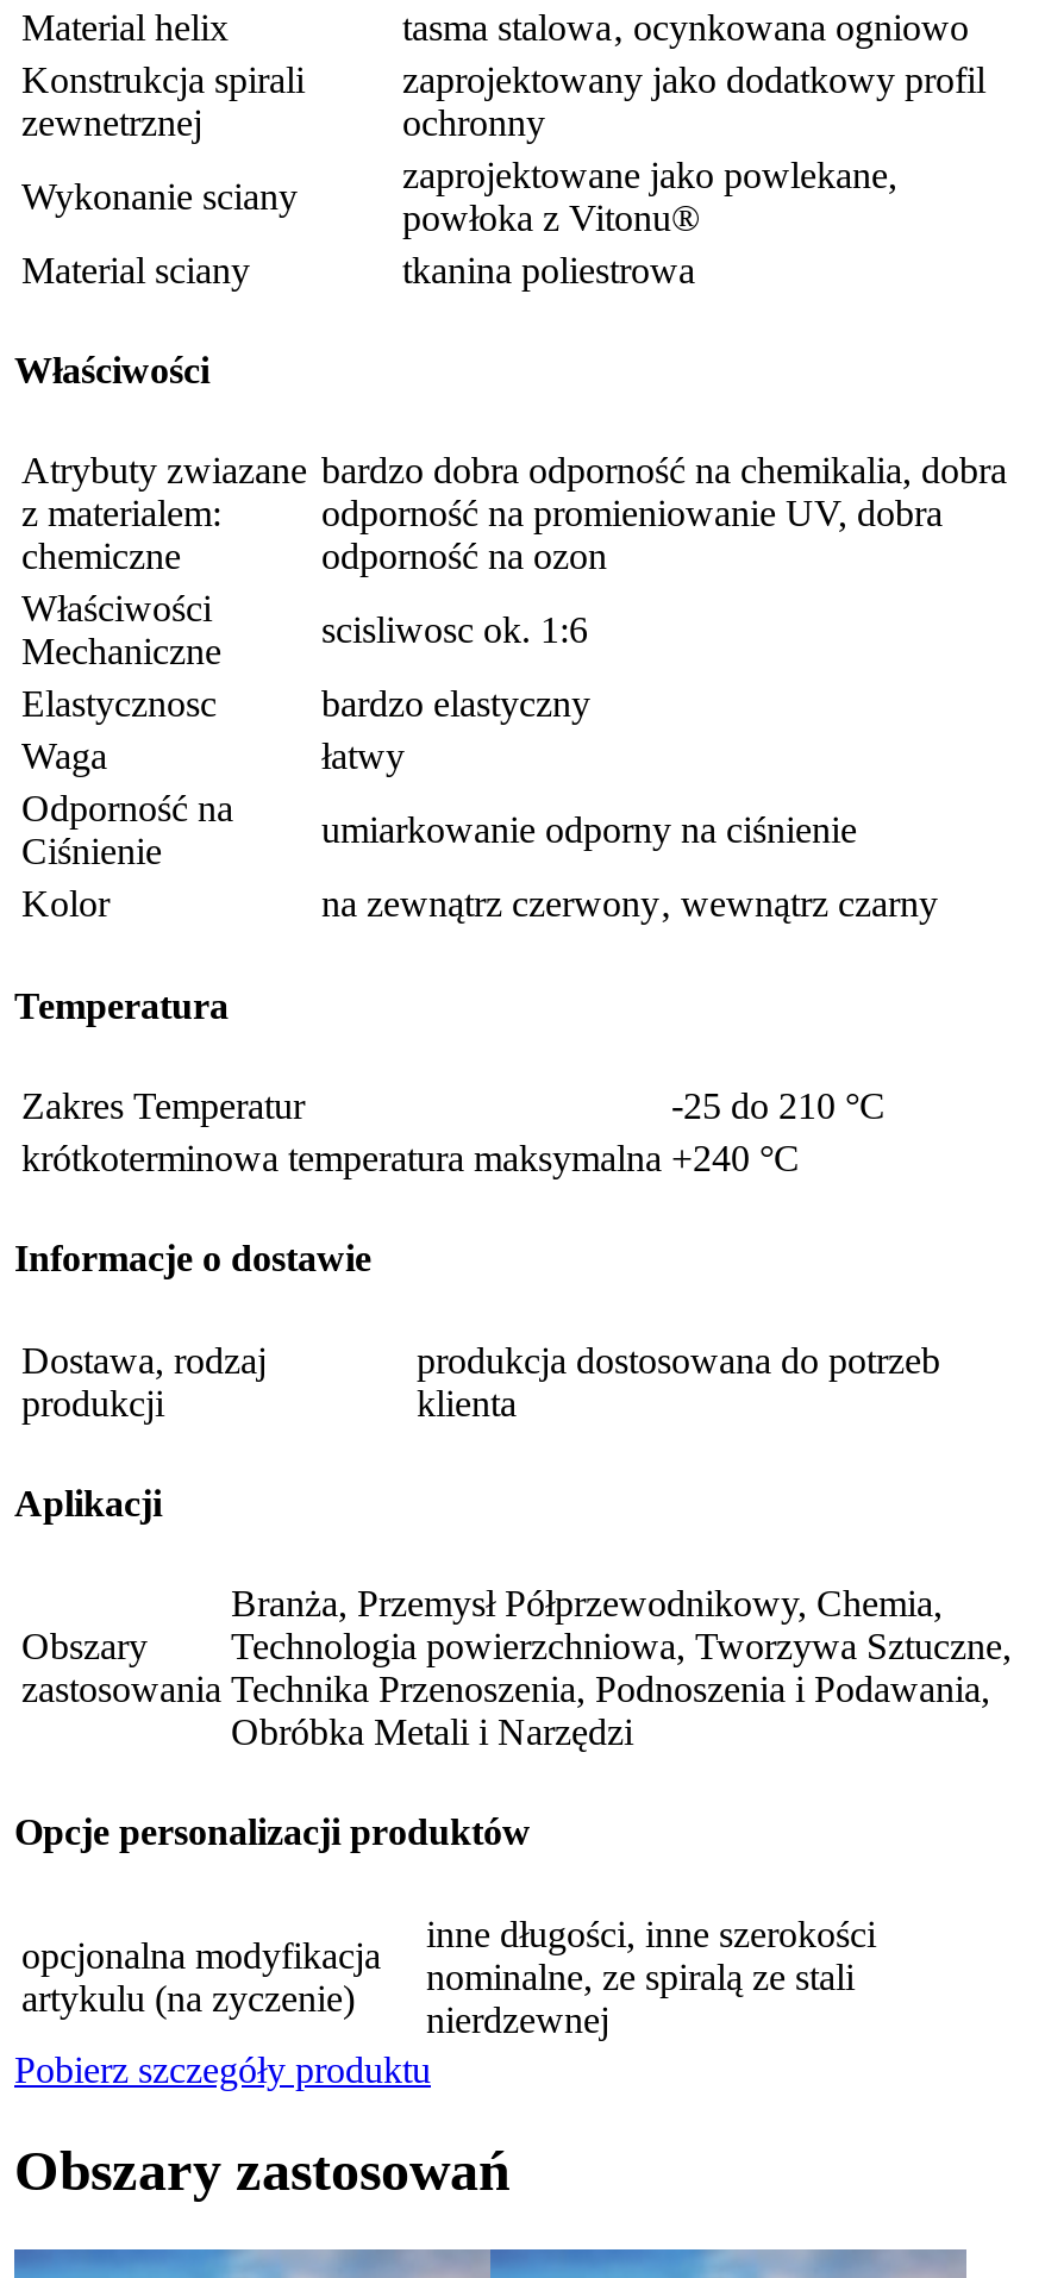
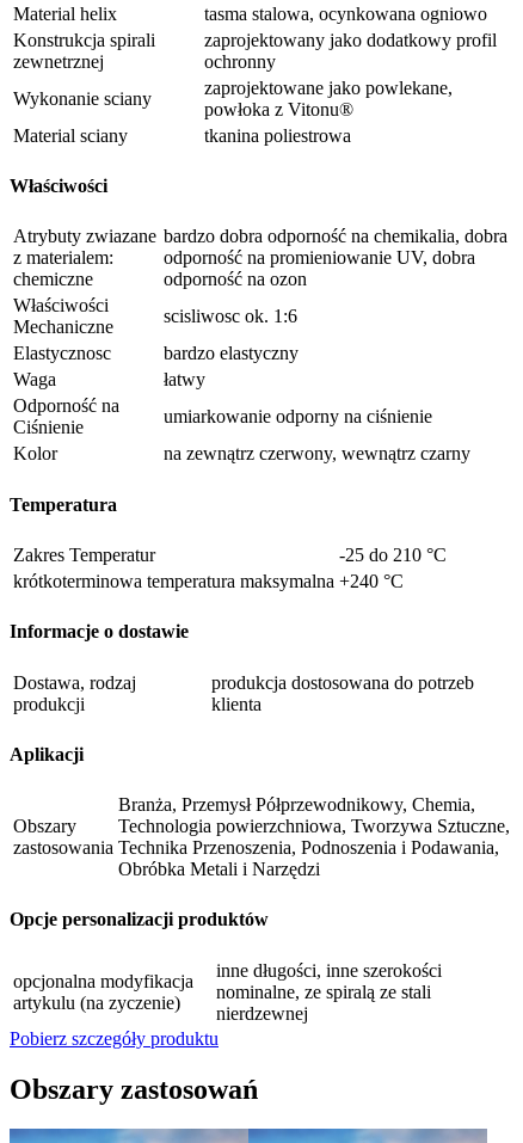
[402,7,969,47] tasma stalowa‚ ocynkowana ogniowo -> [204,3,487,24] tasma stalowa, ocynkowana ogniowo
[321,884,938,925] na zewnątrz czerwony‚ wewnątrz czarny -> [164,444,470,464] na zewnątrz czerwony, wewnątrz czarny

